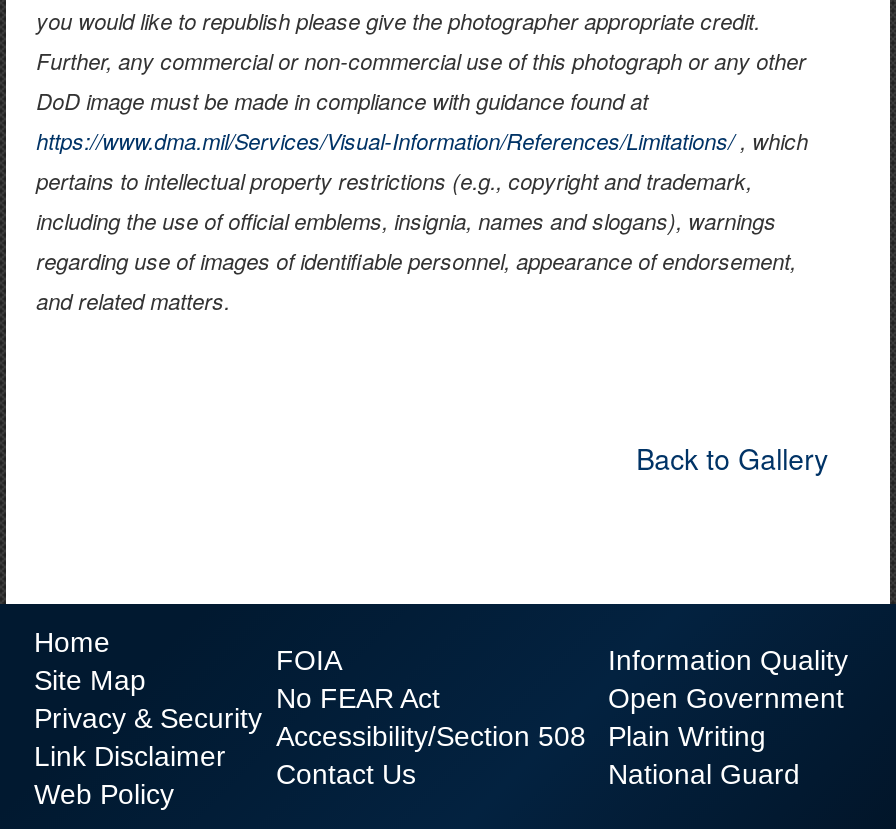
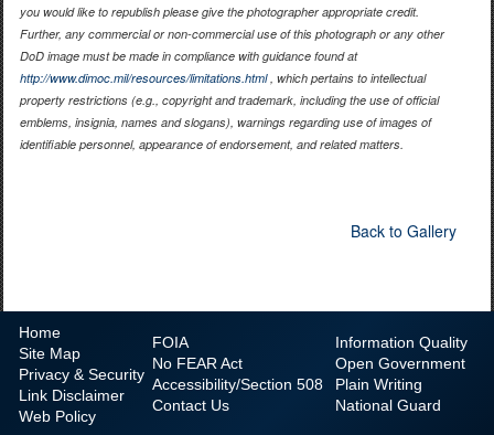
[36,125,808,315] https://www.dma.mil/Services/Visual-Information/References/Limitations/, which | pertains to intellectual property restrictions (e.g., copyright and trademark, | including the use of official emblems, insignia, names and slogans), warnings | regarding use of images of identifiable personnel, appearance of endorsement, | and related matters. -> [20,69,439,152] http://www.dimoc.mil/resources/limitations.html, which pertains to intellectual | property restrictions (e.g., copyright and trademark, including the use of official | emblems, insignia, names and slogans), warnings regarding use of images of | identifiable personnel, appearance of endorsement, and related matters.

